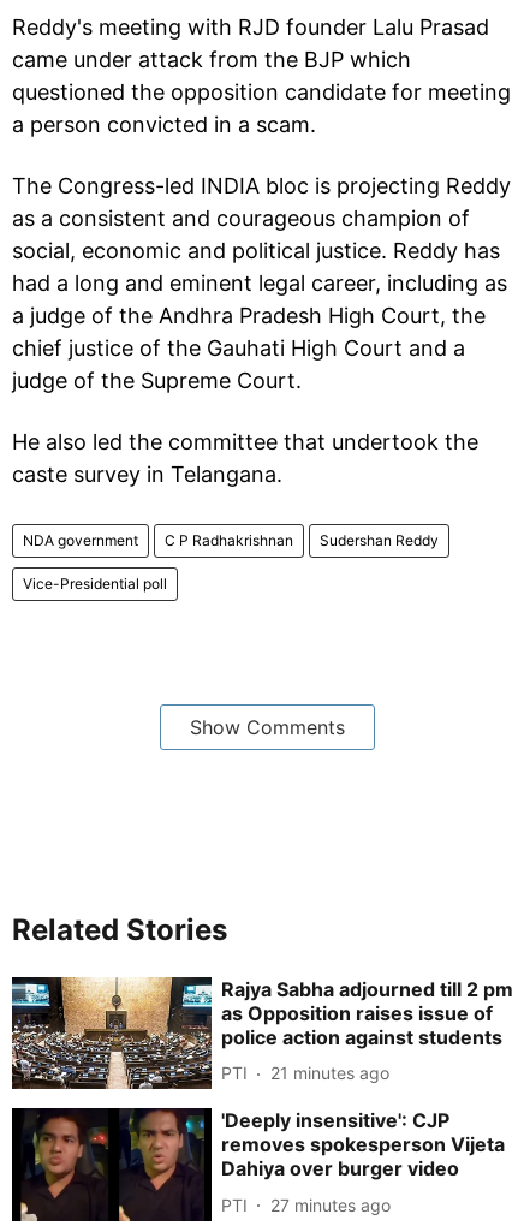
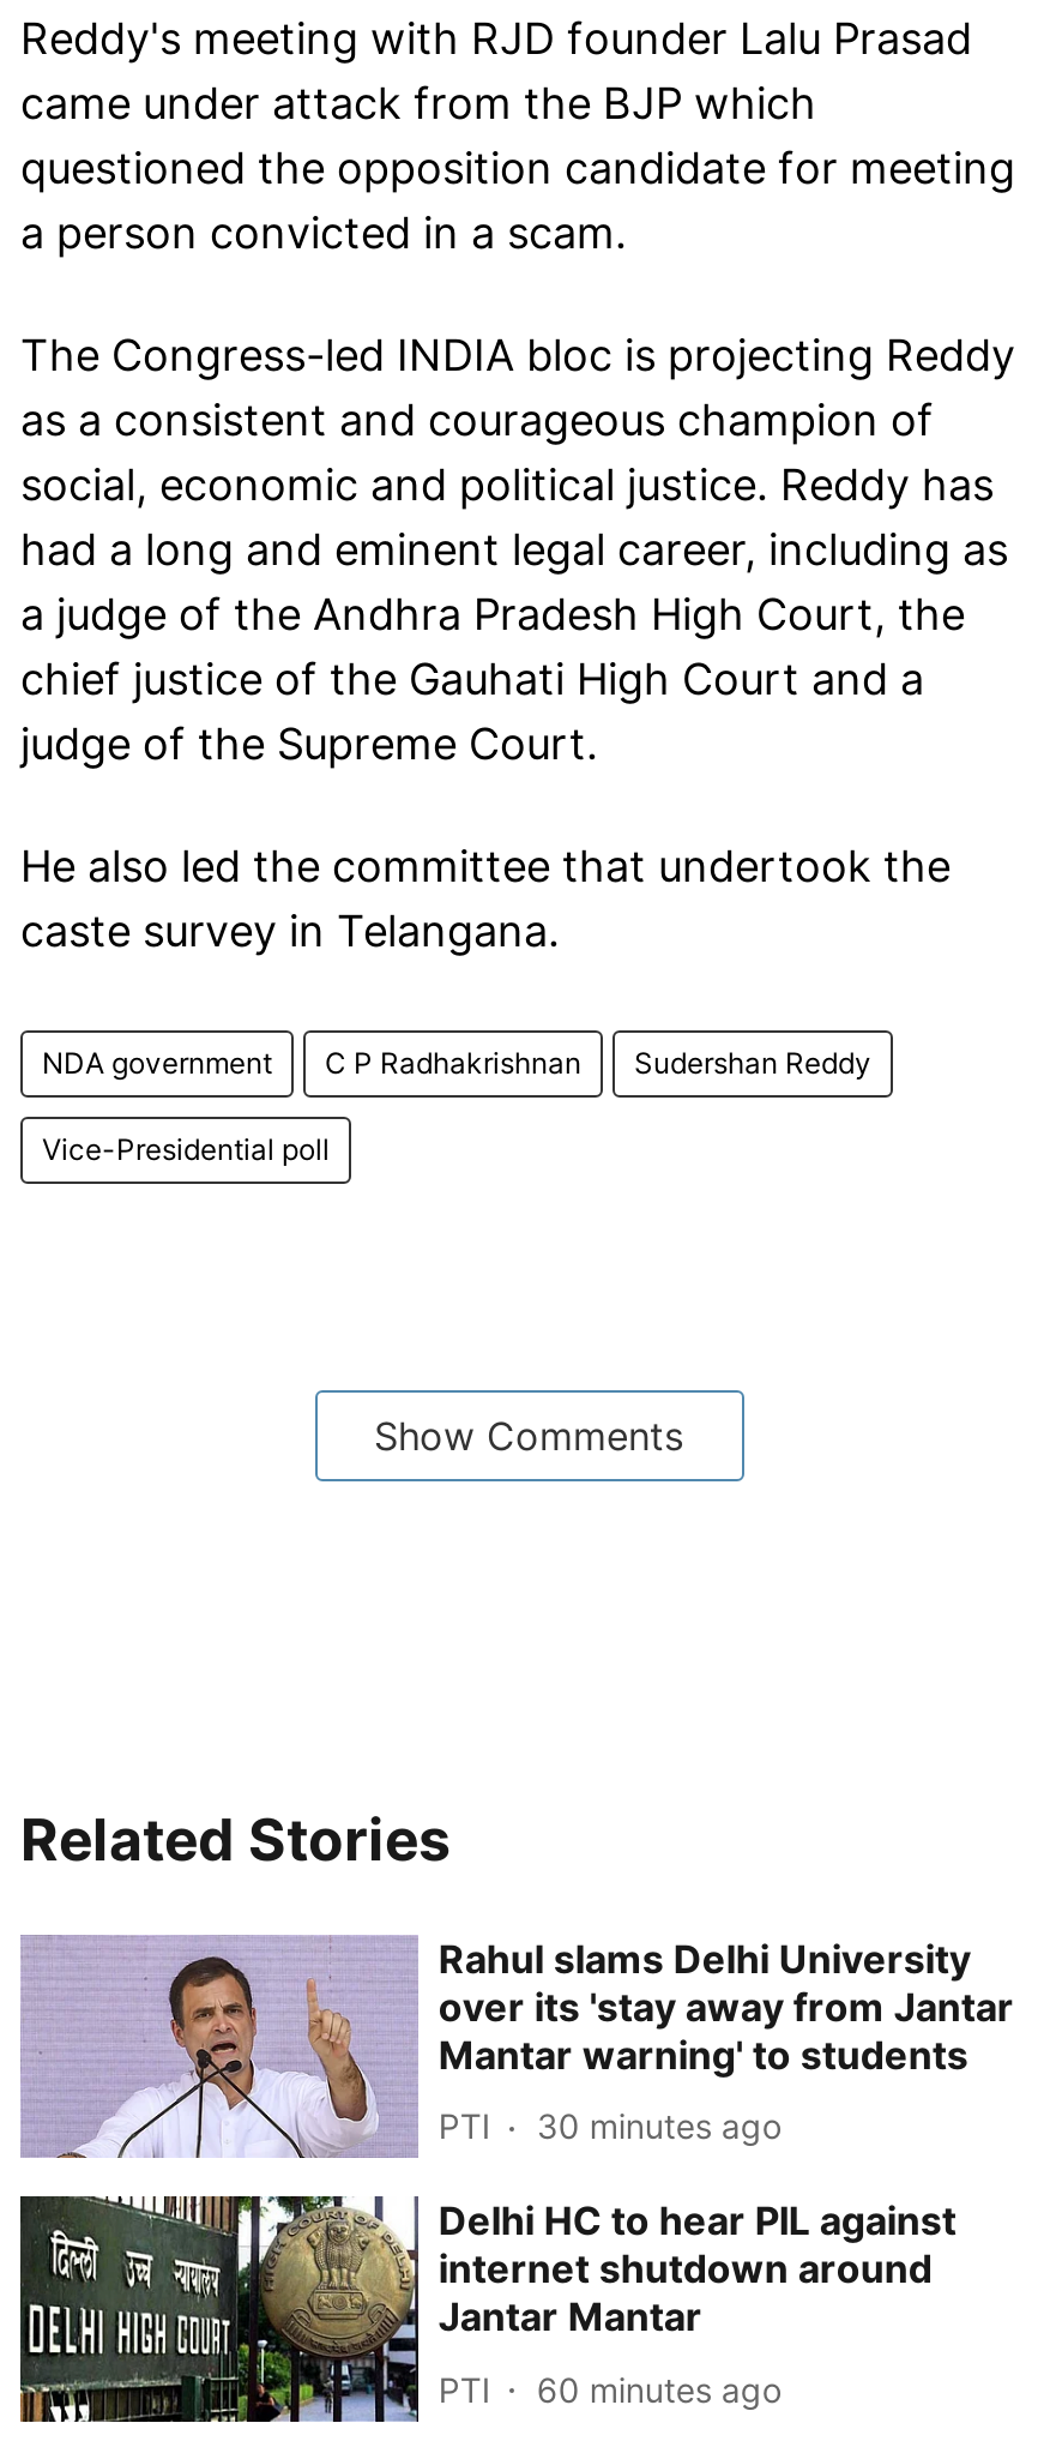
[11,976,514,1090] [image] | Rajya Sabha adjourned till 2 pm | as Opposition raises issue of | police action against students -> [20,1934,1014,2158] [image] | Rahul slams Delhi University | over its 'stay away from Jantar | Mantar warning' to students
[222,1063,390,1083] PTI 21 minutes ago -> [438,2105,781,2146] PTI 30 minutes ago
[11,1107,505,1222] [image] | 'Deeply insensitive': CJP | removes spokesperson Vijeta | Dahiya over burger video -> [18,2194,956,2424] [image] | Delhi HC to hear PIL against | internet shutdown around | Jantar Mantar
[222,1194,391,1215] PTI 27 minutes ago -> [438,2368,781,2409] PTI 60 minutes ago

